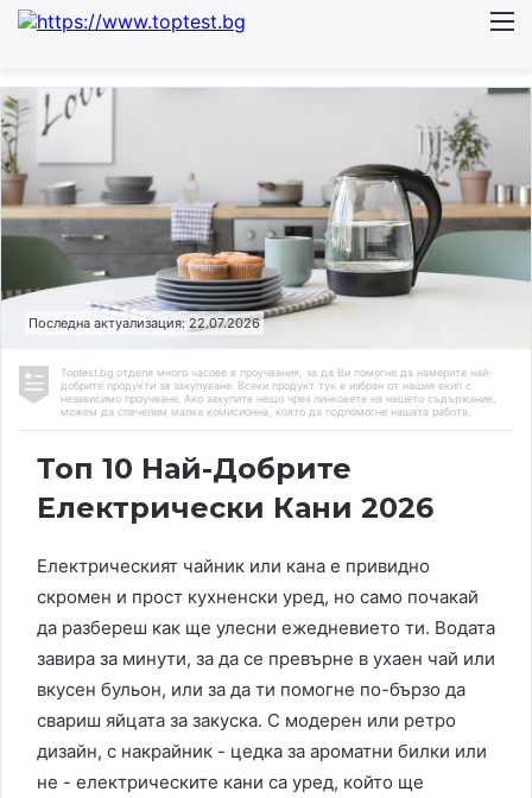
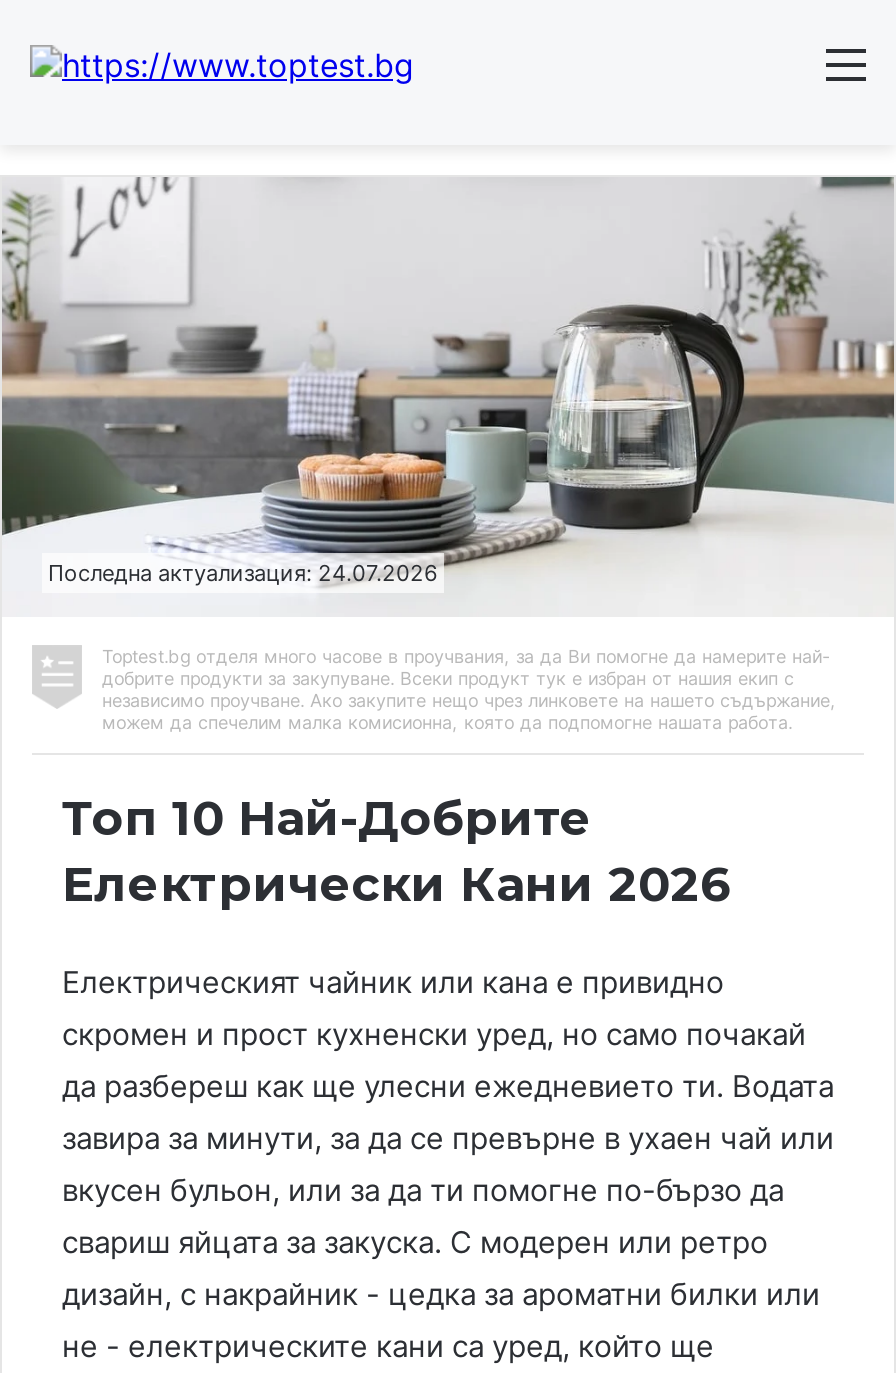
[28,315,260,331] Последна актуализация: 22.07.2026 -> [48,559,438,587] Последна актуализация: 24.07.2026

